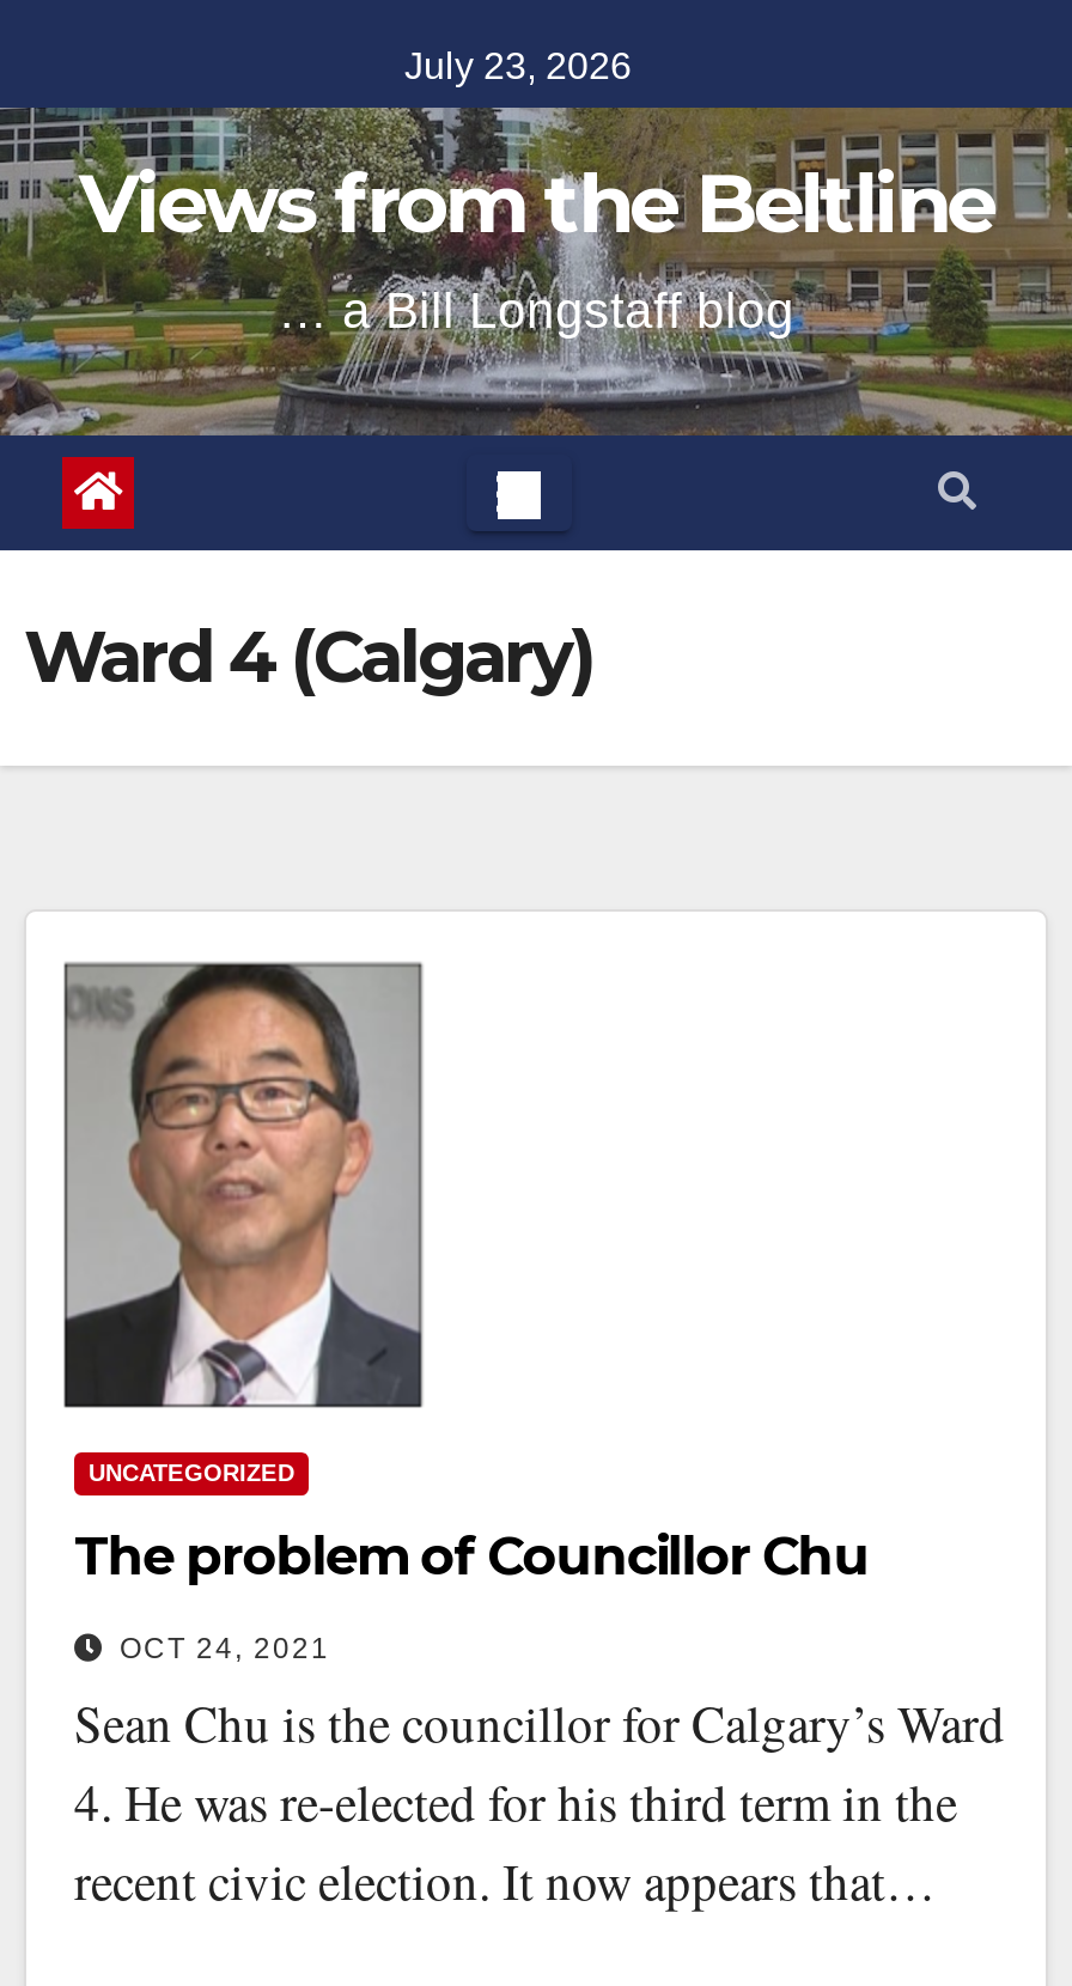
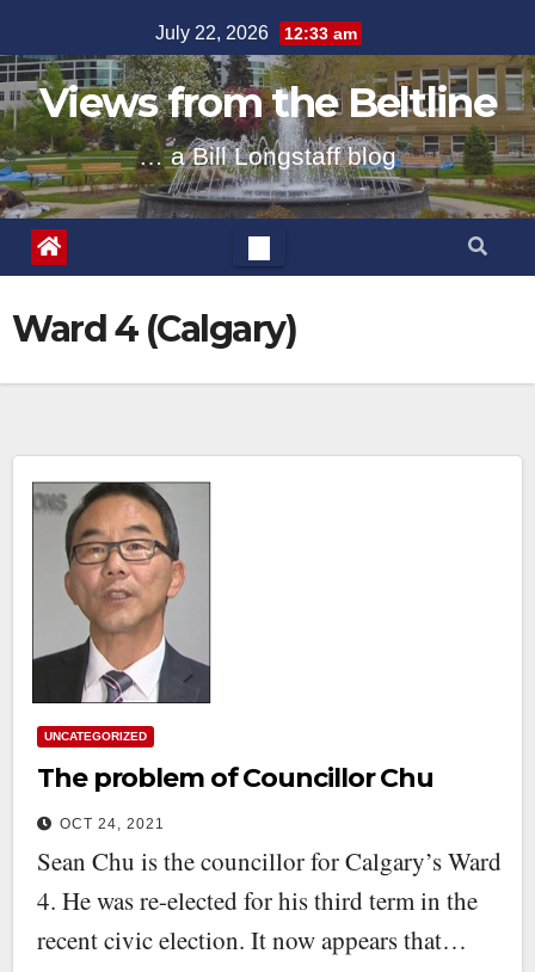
[404,45,632,86] July 23, 2026 -> [155,23,357,43] July 22, 2026 12:33 am

